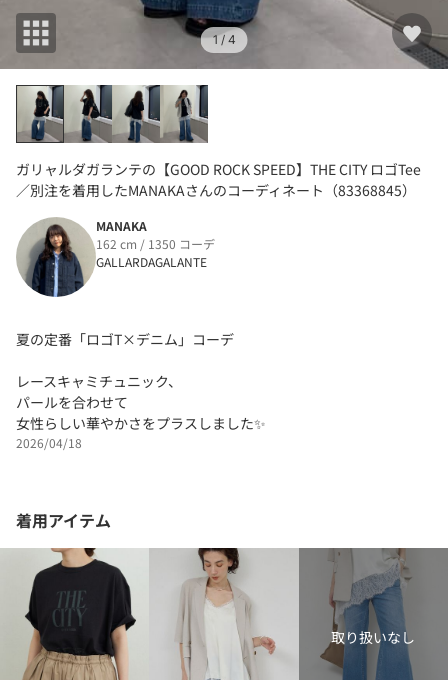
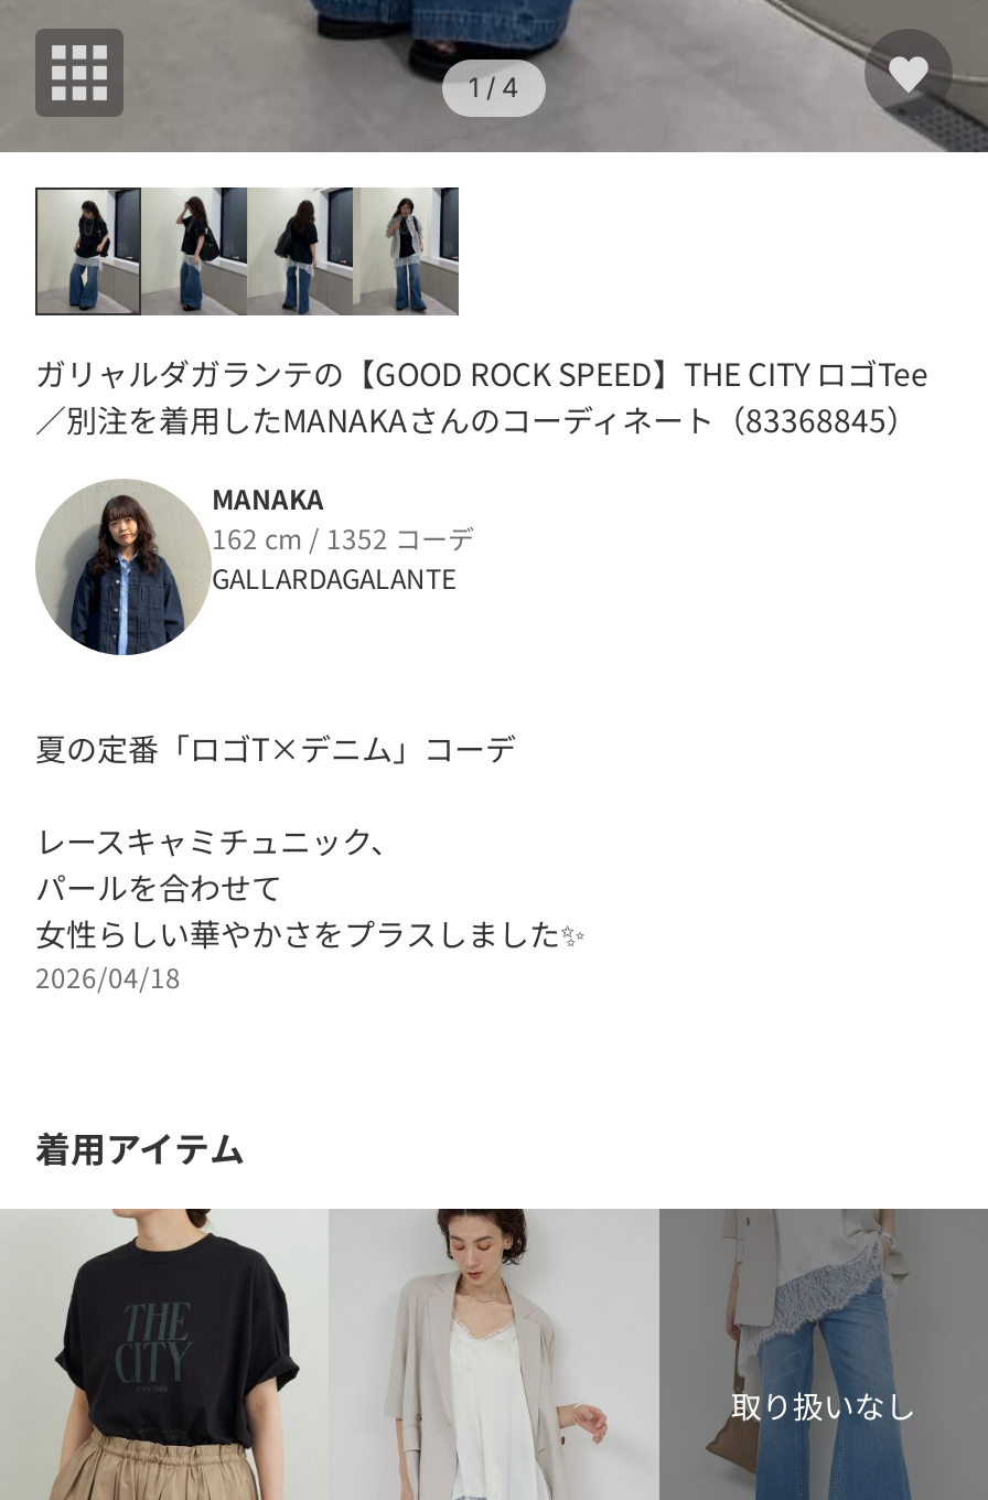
[96,235,215,252] 162 cm / 1350 コーデ -> [212,518,474,555] 162 cm / 1352 コーデ

